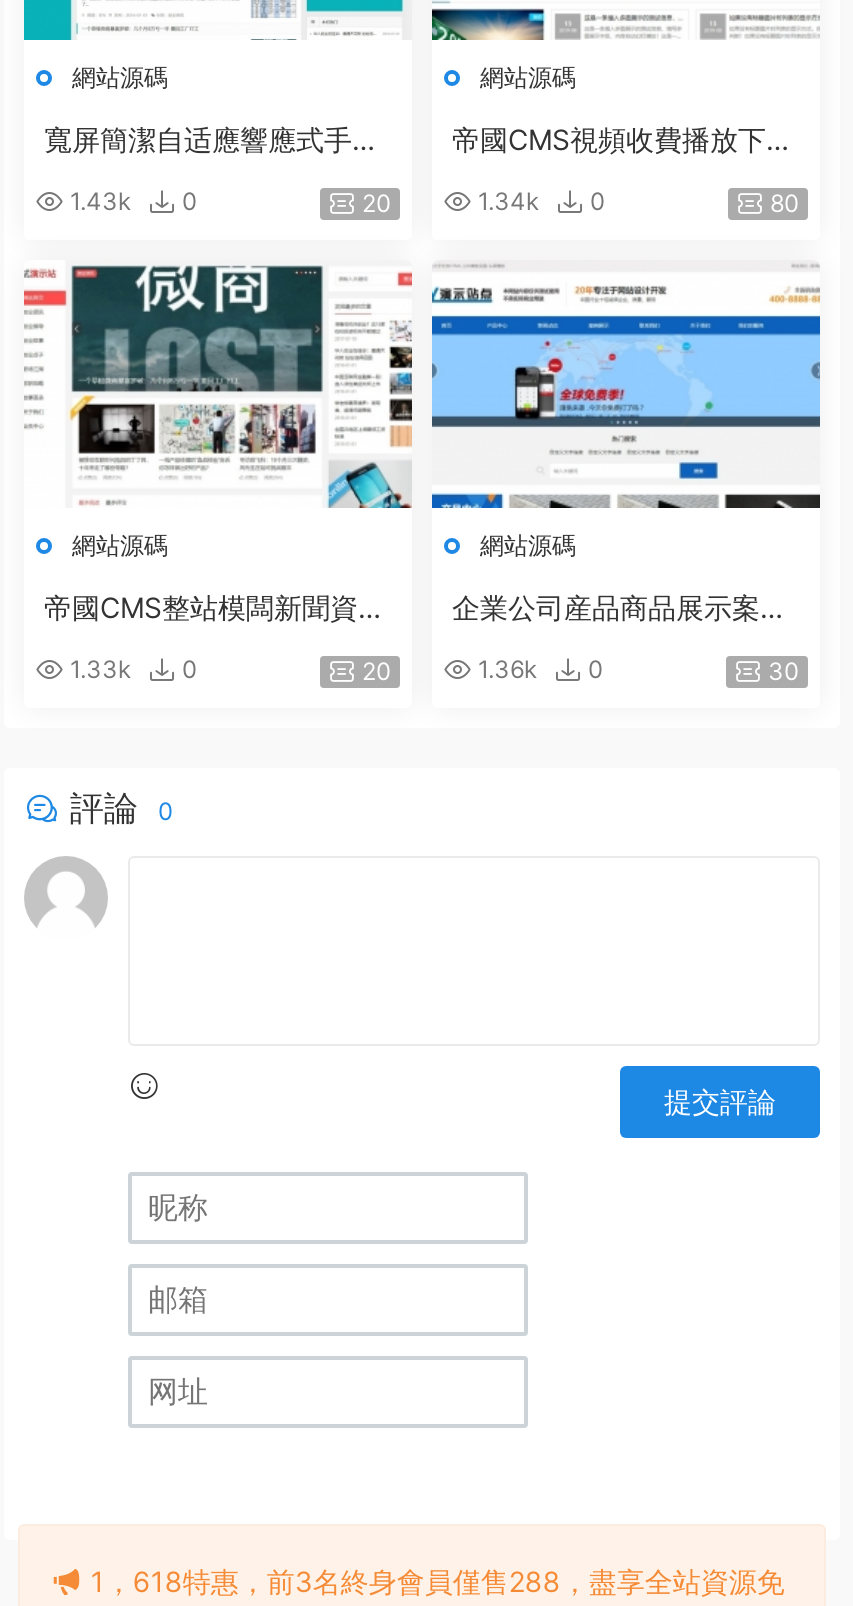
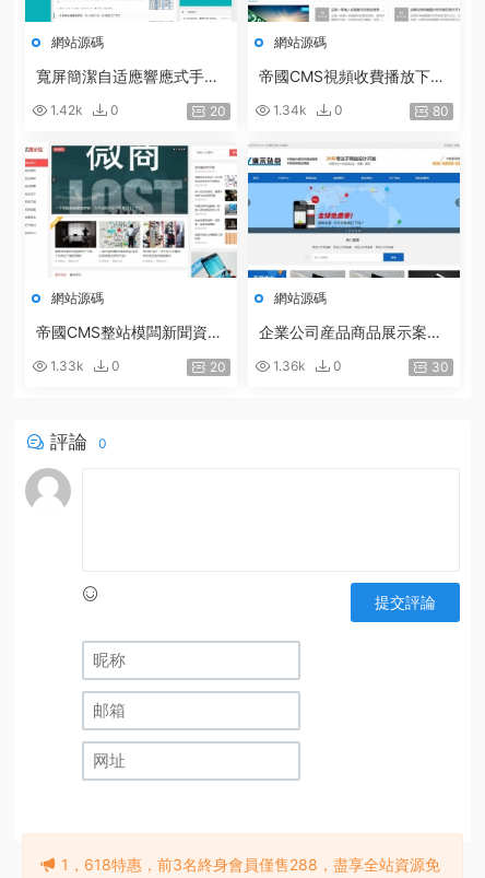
[64,186,198,216] 1.43k 0 -> [47,101,119,118] 1.42k 0

